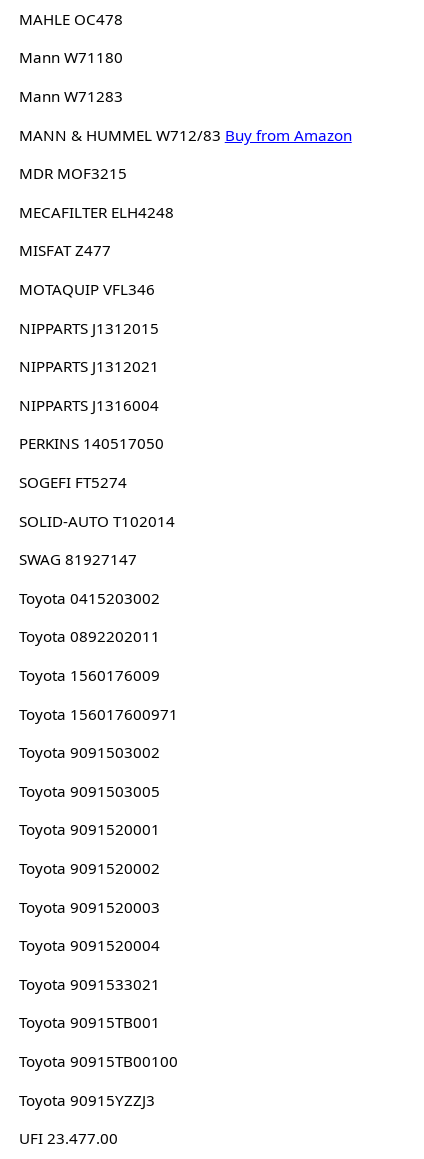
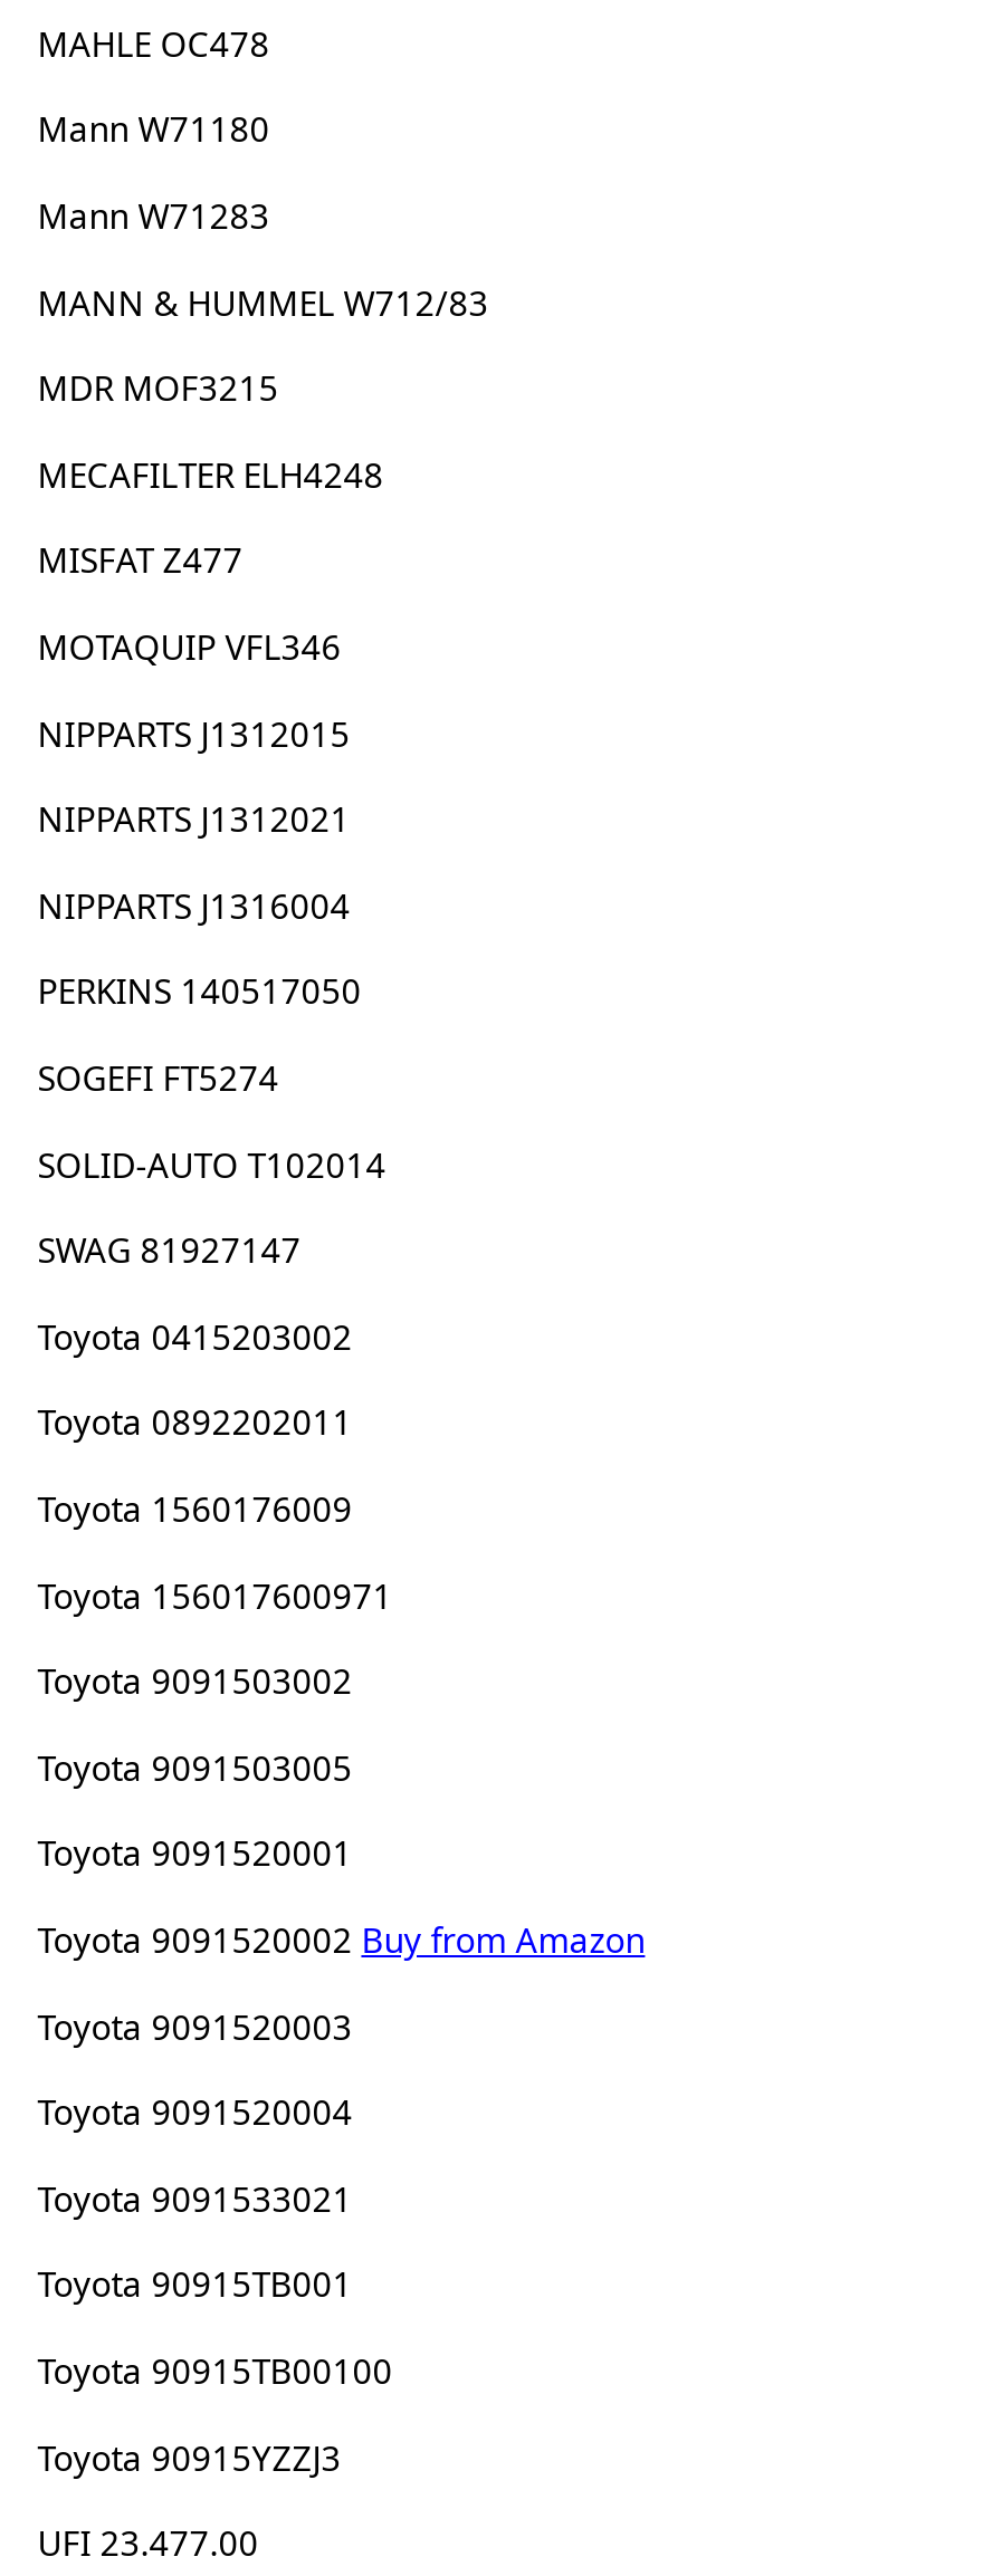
[19,125,352,145] MANN & HUMMEL W712/83 Buy from Amazon -> [37,280,489,324] MANN & HUMMEL W712/83
[19,858,160,878] Toyota 9091520002 -> [37,1917,645,1962] Toyota 9091520002 Buy from Amazon

